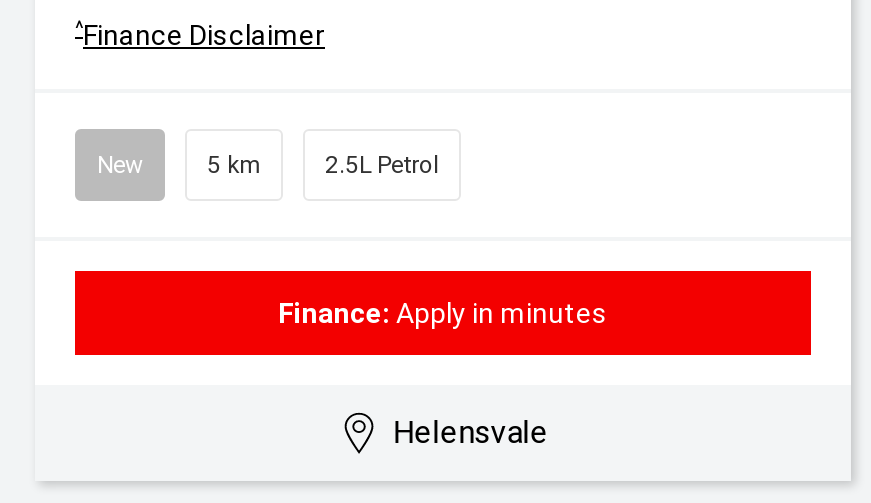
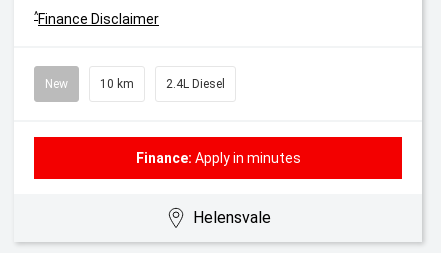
[207,151,439,179] 5 km | 2.5L Petrol -> [100,77,225,91] 10 km | 2.4L Diesel

